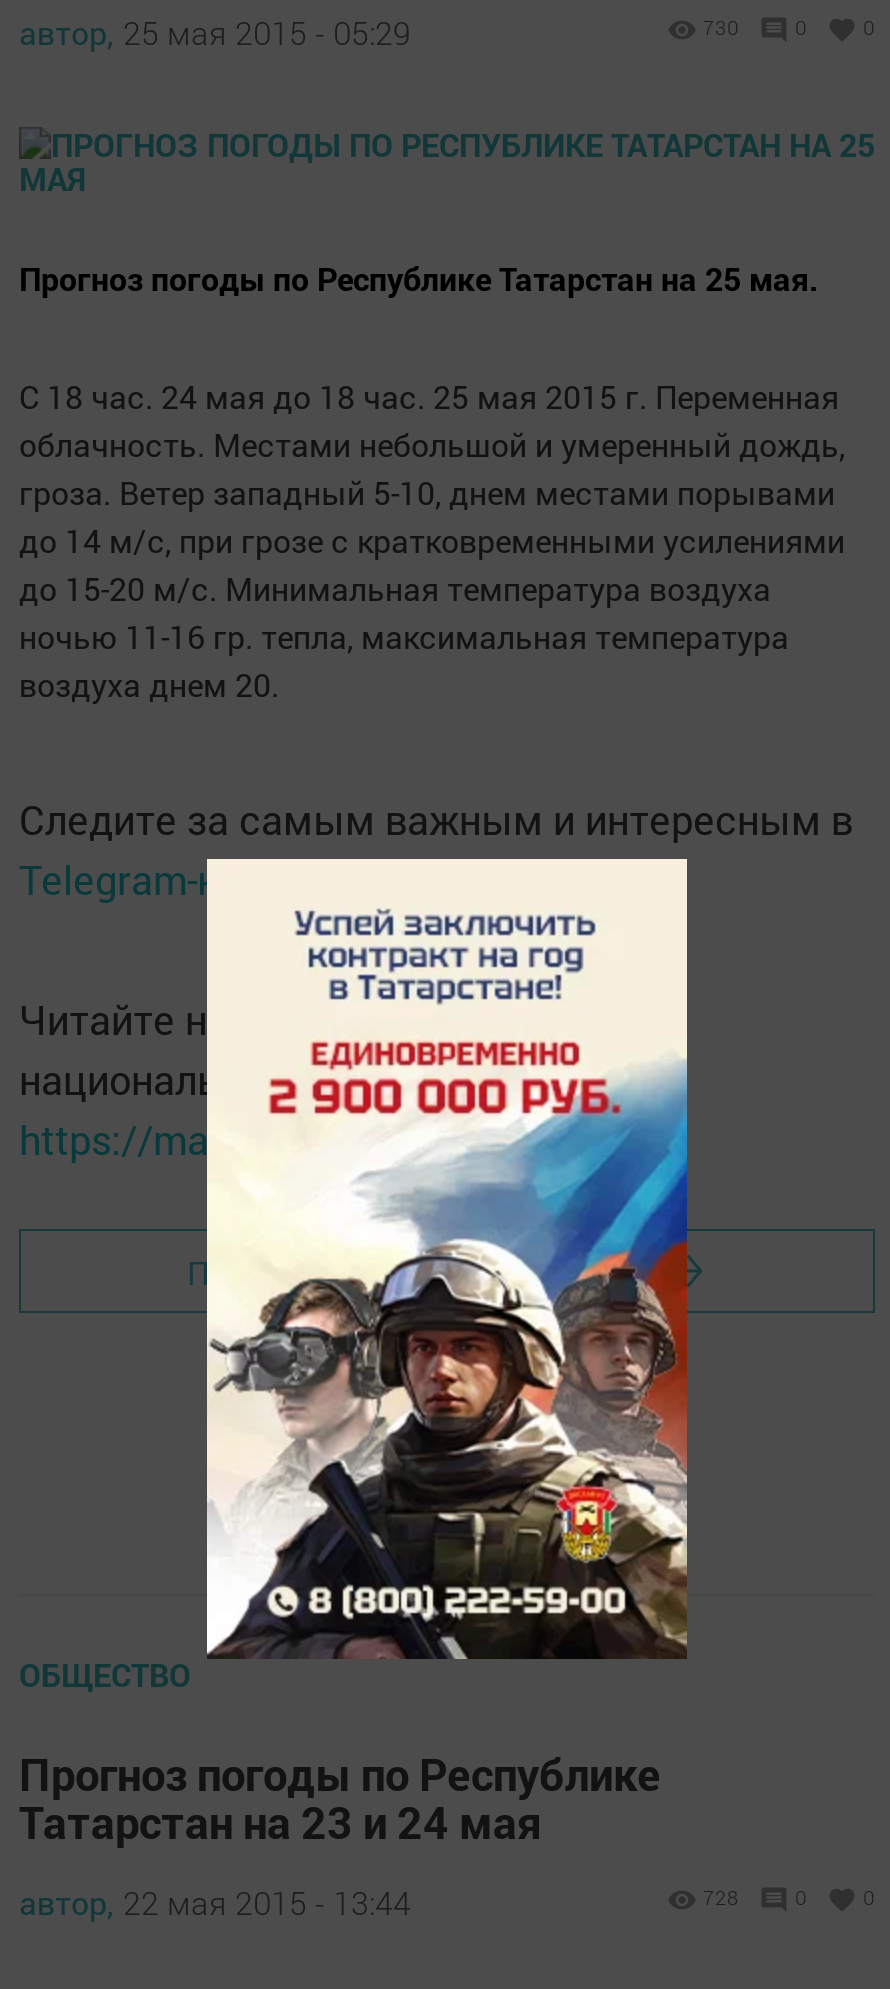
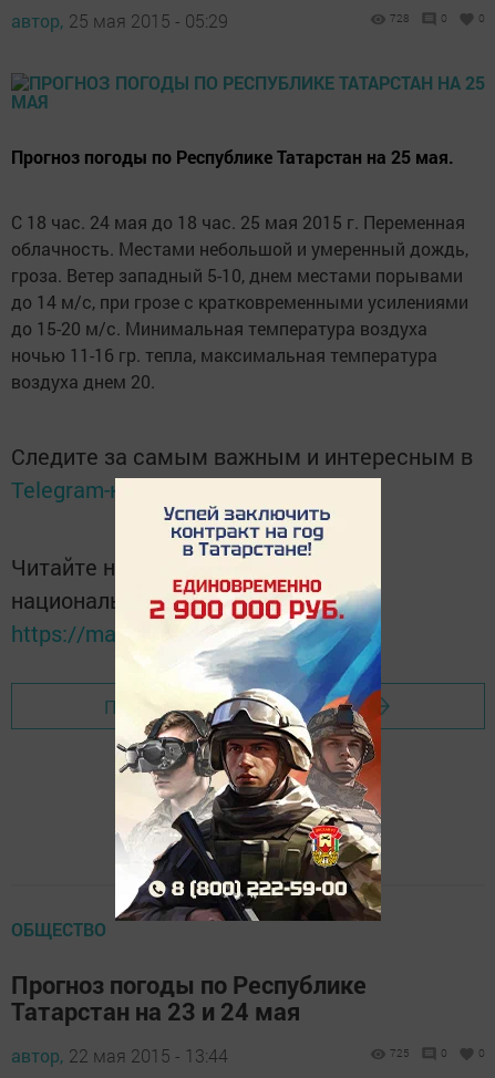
[703,16,739,42] 730 -> [390,11,410,26] 728
[703,1886,739,1912] 728 -> [390,1046,410,1061] 725

